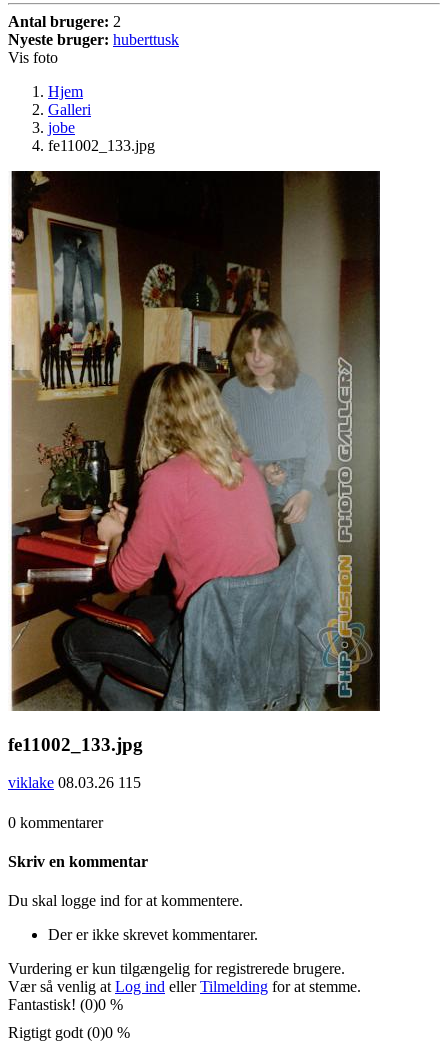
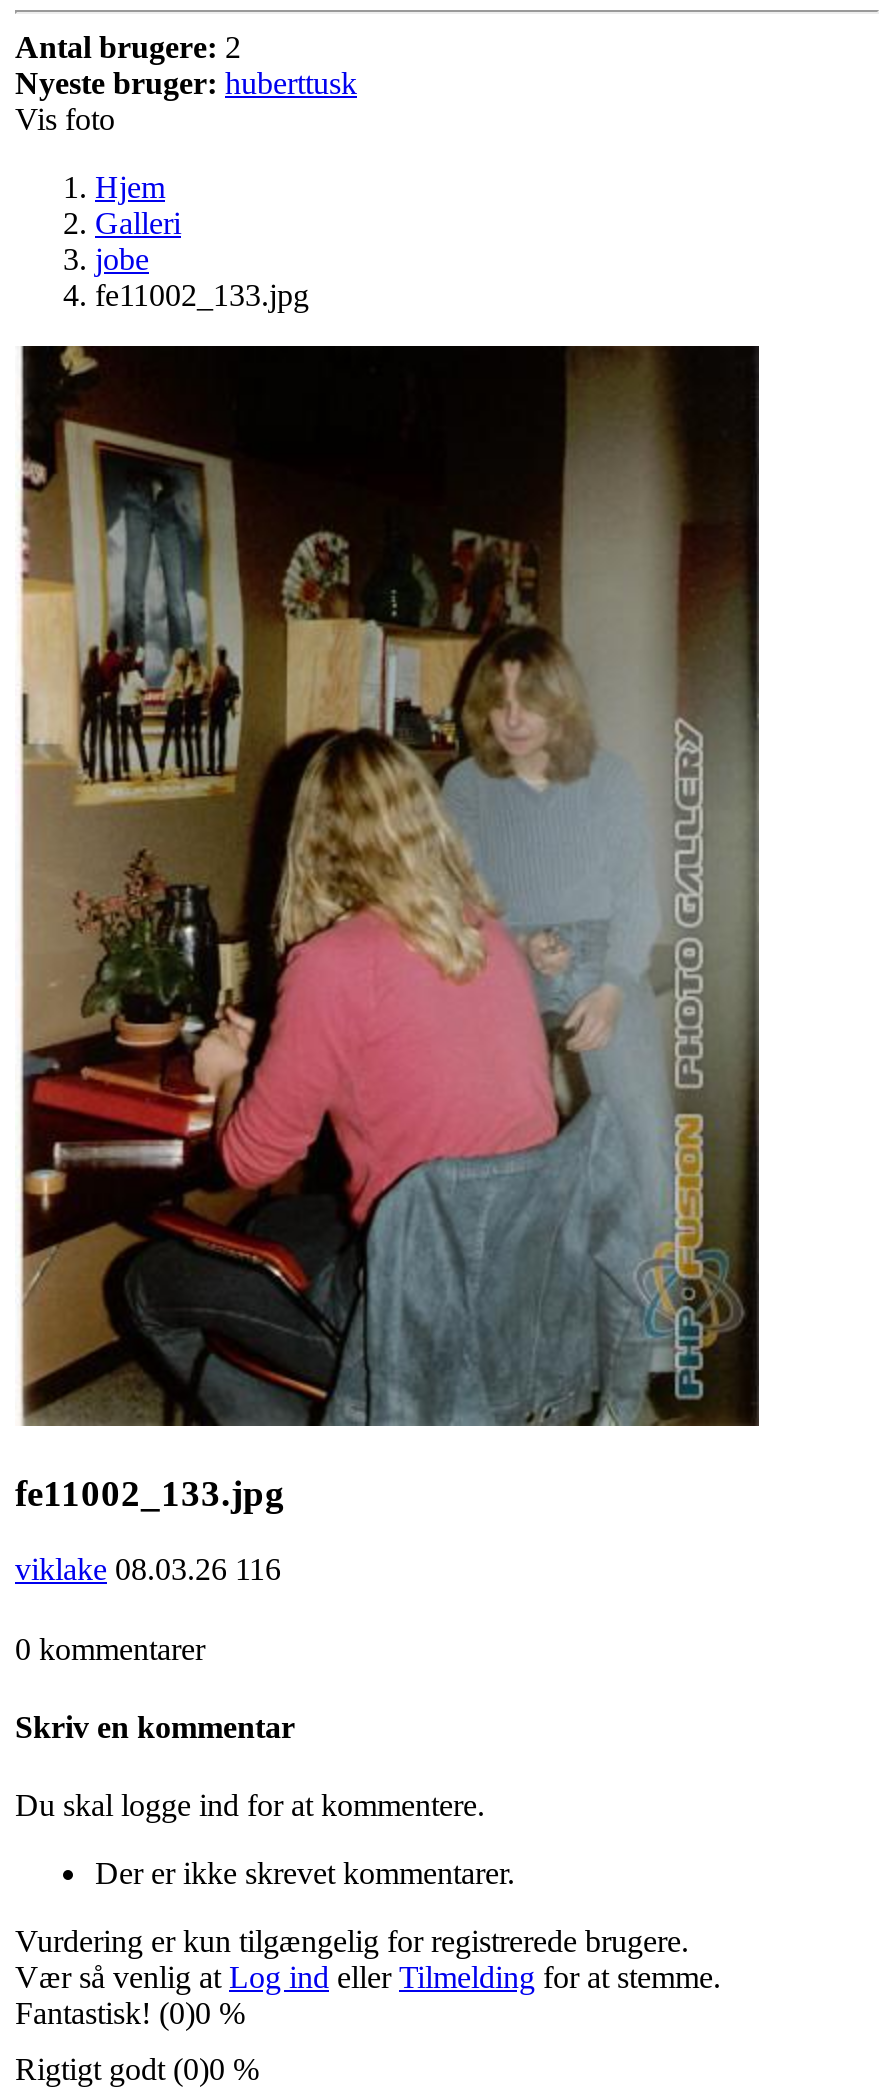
[8,774,141,791] viklake 08.03.26 115 -> [15,1553,281,1587] viklake 08.03.26 116

